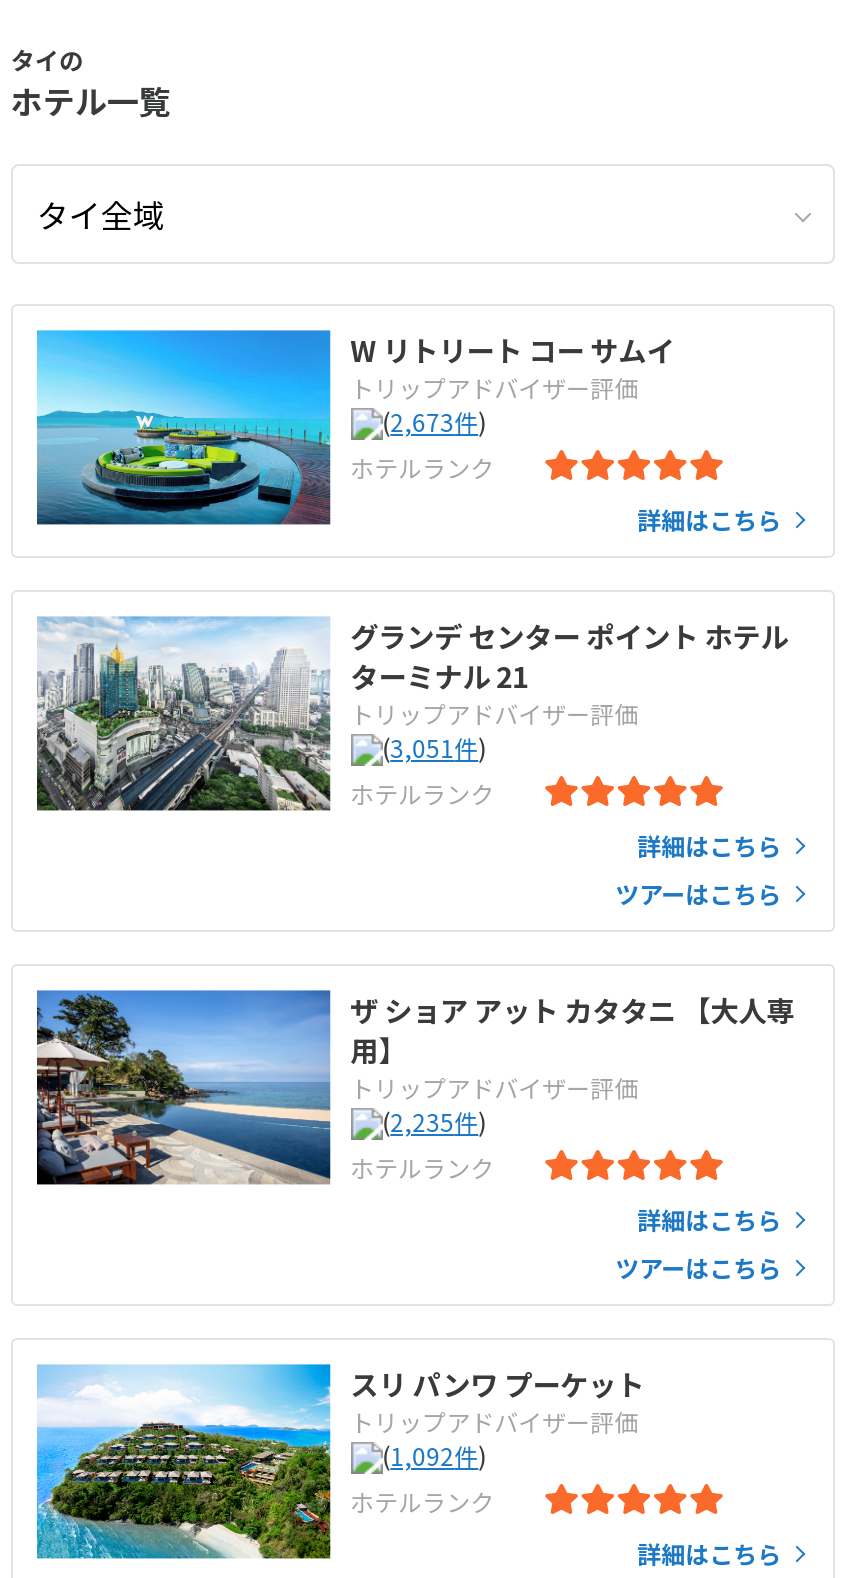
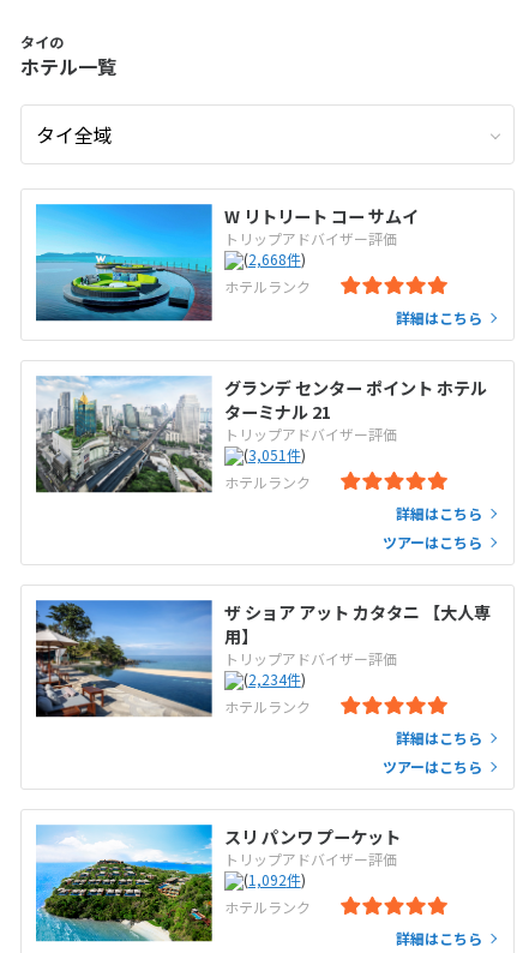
[382,404,486,440] (2,673件) -> [243,248,306,270] (2,668件)
[382,1104,486,1140] (2,235件) -> [243,669,306,690] (2,234件)

